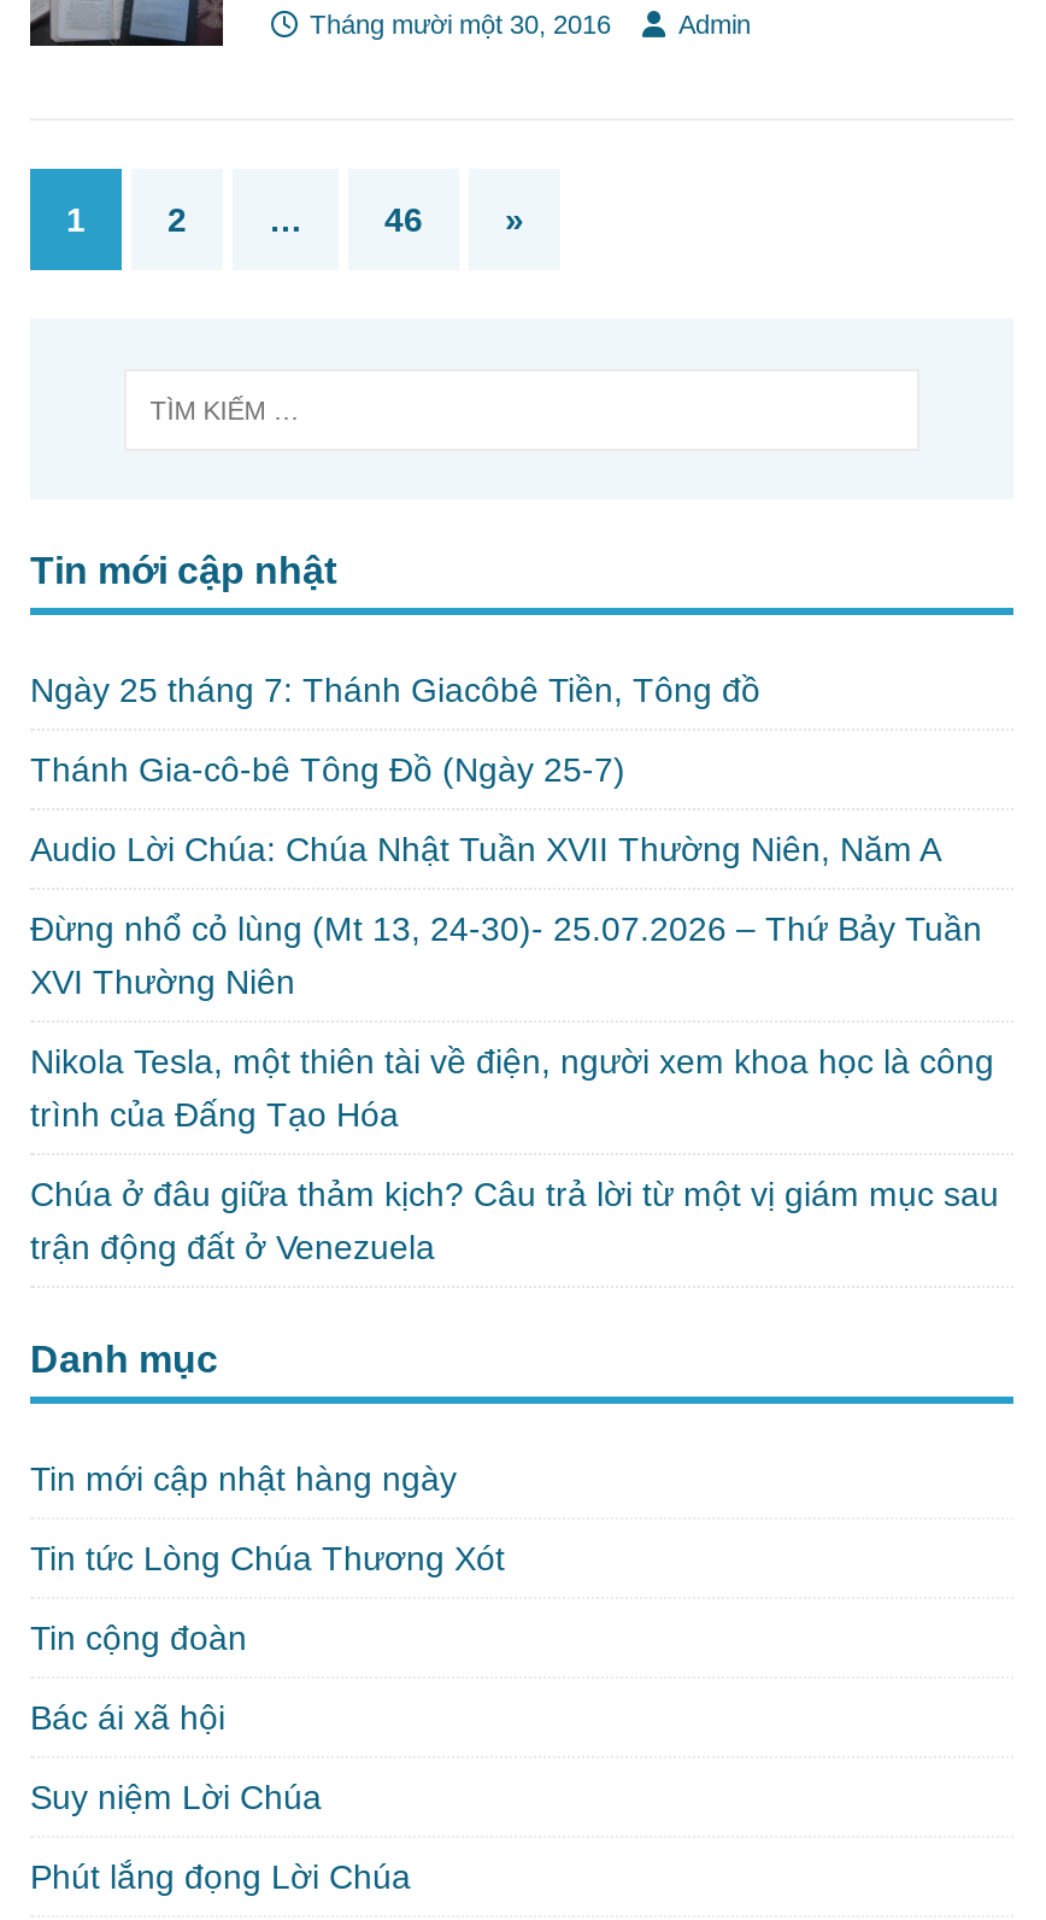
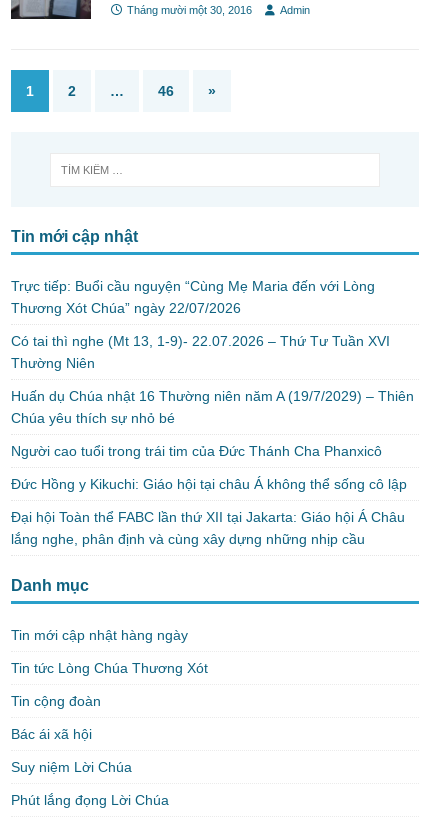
[30,671,760,709] Ngày 25 tháng 7: Thánh Giacôbê Tiền, Tông đồ -> [11,278,375,316] Trực tiếp: Buổi cầu nguyện “Cùng Mẹ Maria đến với Lòng | Thương Xót Chúa” ngày 22/07/2026
[30,750,625,789] Thánh Gia-cô-bê Tông Đồ (Ngày 25-7) -> [11,333,390,371] Có tai thì nghe (Mt 13, 1-9)- 22.07.2026 – Thứ Tư Tuần XVI | Thường Niên
[30,830,941,869] Audio Lời Chúa: Chúa Nhật Tuần XVII Thường Niên, Năm A -> [11,388,414,426] Huấn dụ Chúa nhật 16 Thường niên năm A (19/7/2029) – Thiên | Chúa yêu thích sự nhỏ bé
[30,910,982,1001] Đừng nhổ cỏ lùng (Mt 13, 24-30)- 25.07.2026 – Thứ Bảy Tuần | XVI Thường Niên -> [11,443,382,459] Người cao tuổi trong trái tim của Đức Thánh Cha Phanxicô
[30,1042,994,1134] Nikola Tesla, một thiên tài về điện, người xem khoa học là công | trình của Đấng Tạo Hóa -> [11,476,407,492] Đức Hồng y Kikuchi: Giáo hội tại châu Á không thể sống cô lập
[30,1175,999,1267] Chúa ở đâu giữa thảm kịch? Câu trả lời từ một vị giám mục sau | trận động đất ở Venezuela -> [11,509,405,547] Đại hội Toàn thể FABC lần thứ XII tại Jakarta: Giáo hội Á Châu | lắng nghe, phân định và cùng xây dựng những nhịp cầu

